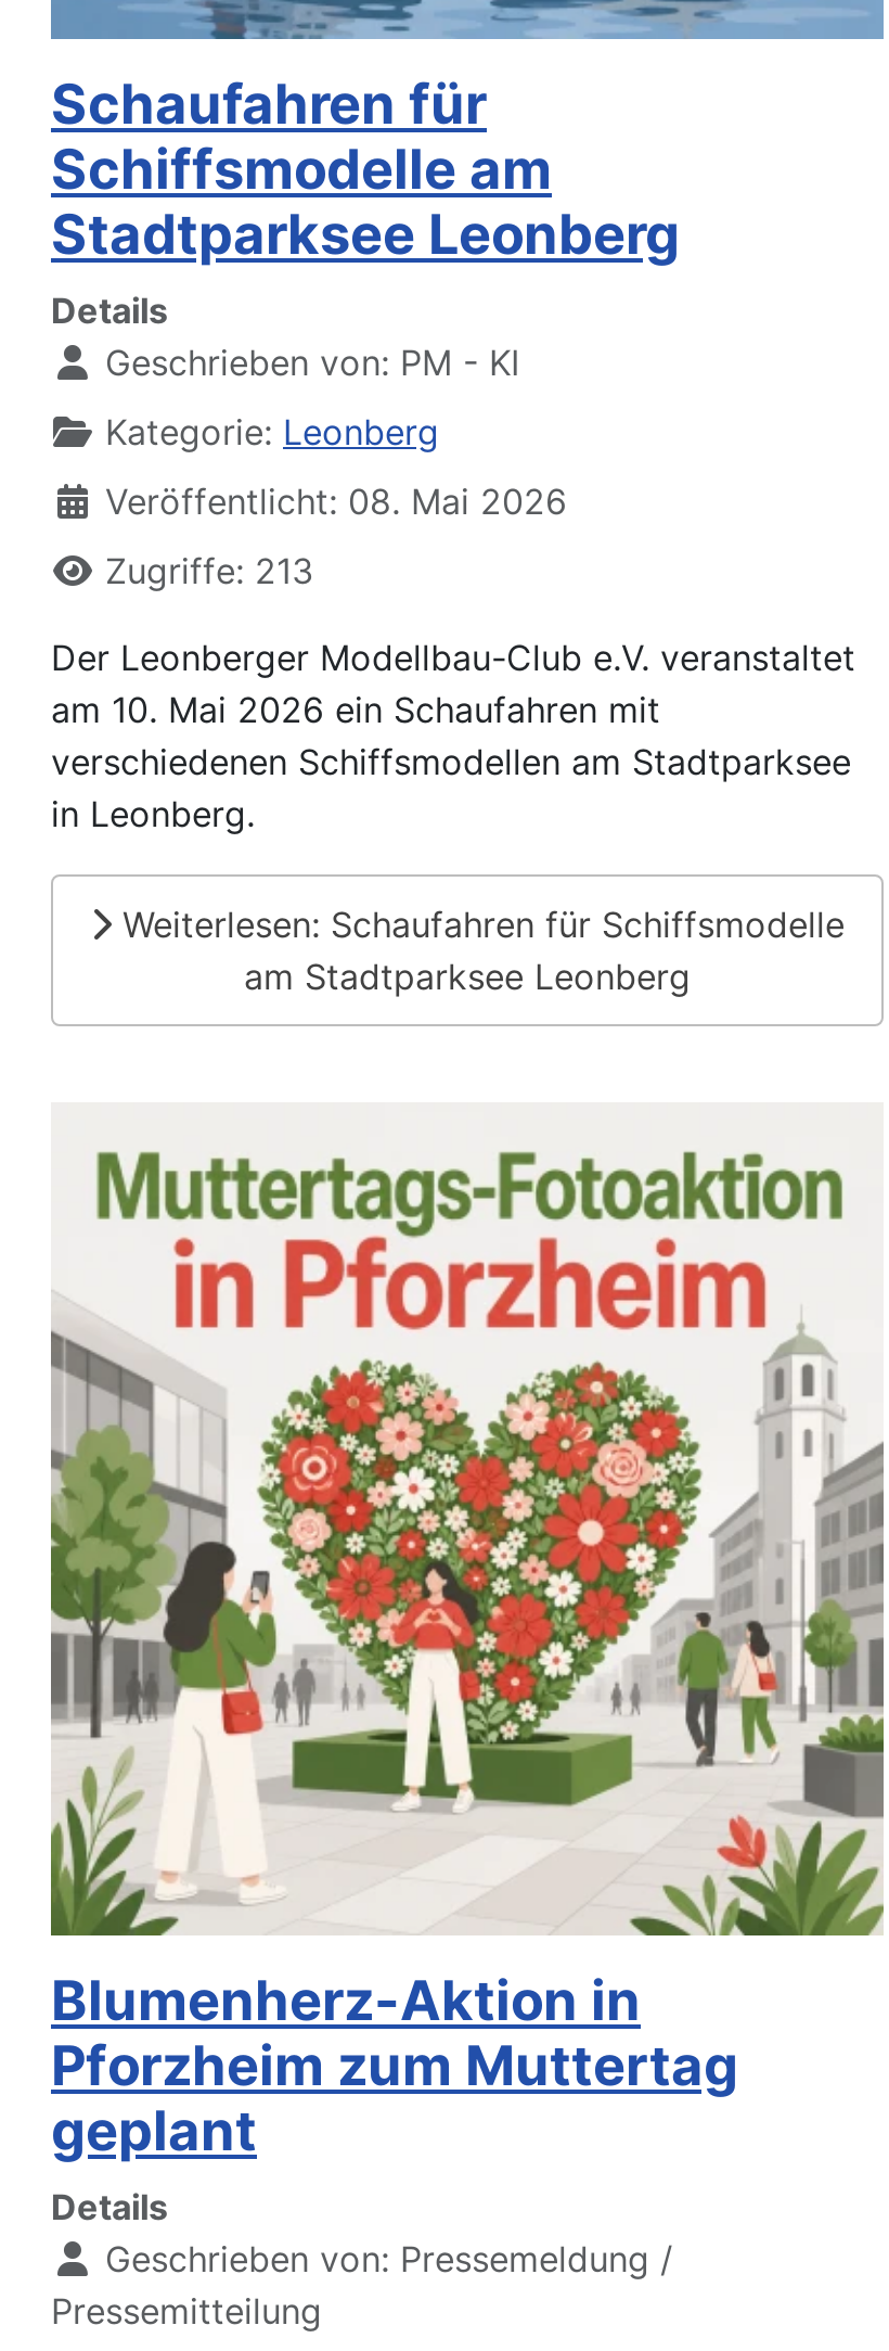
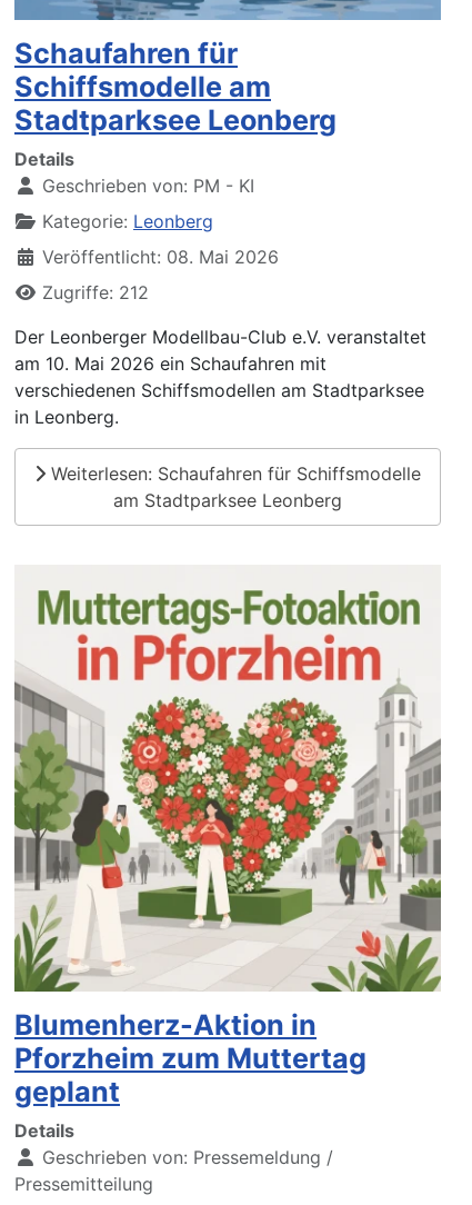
[105,550,313,593] Zugriffe: 213 -> [42,282,149,304] Zugriffe: 212

